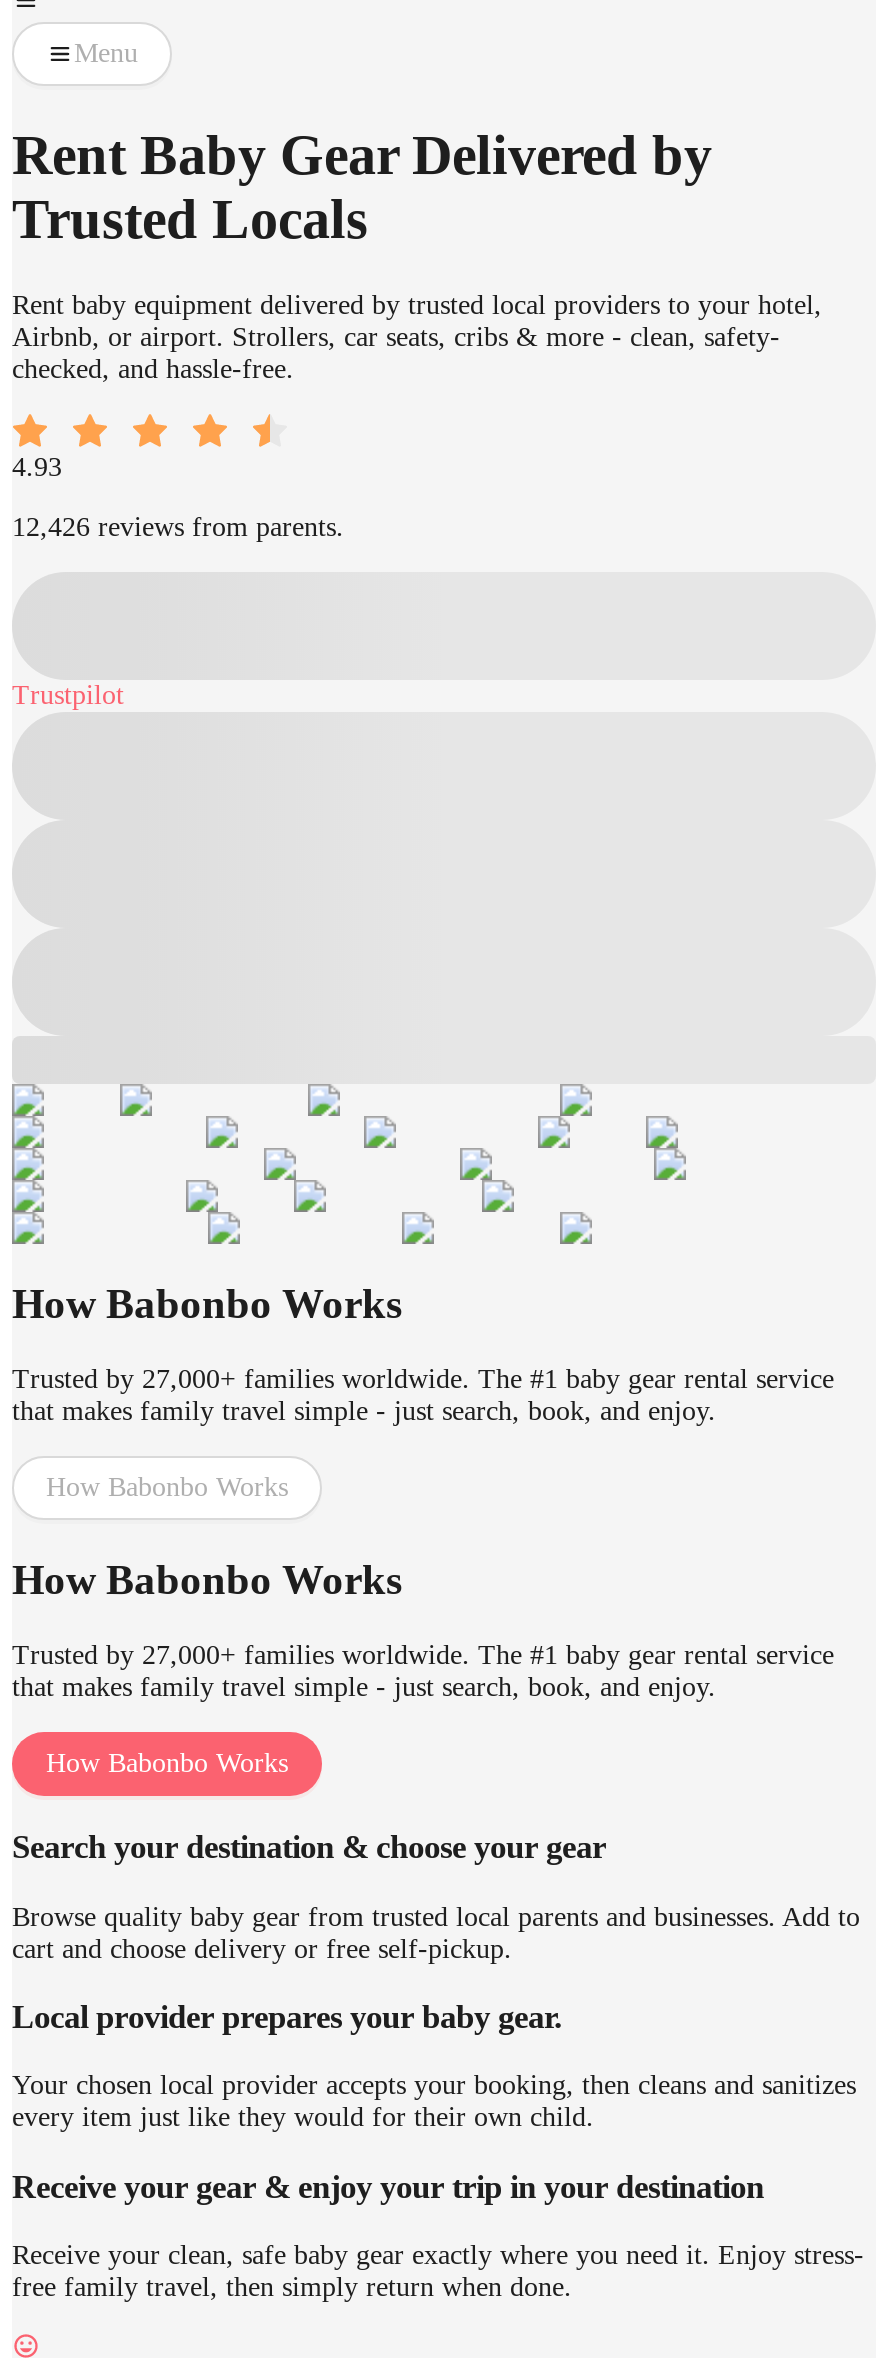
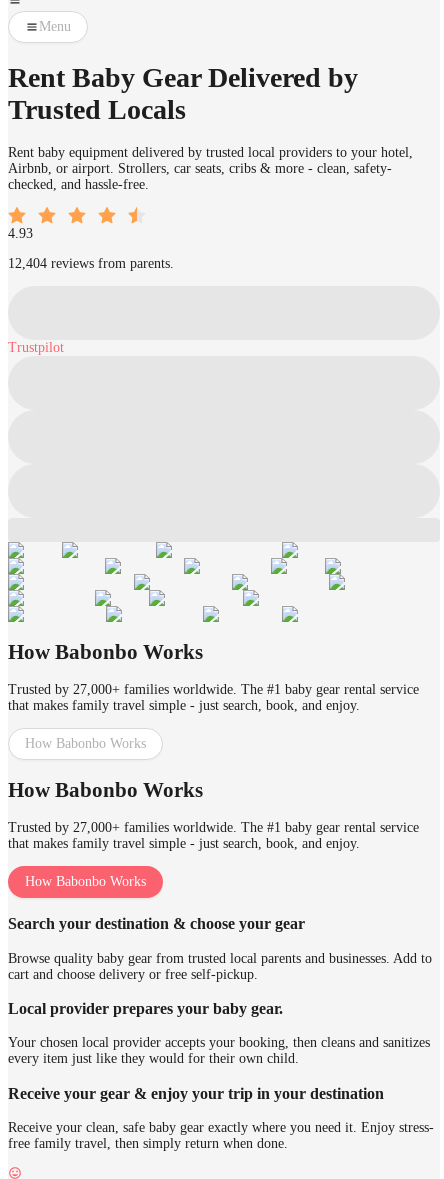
[12,512,344,542] 12,426 reviews from parents. -> [8,256,174,271] 12,404 reviews from parents.

